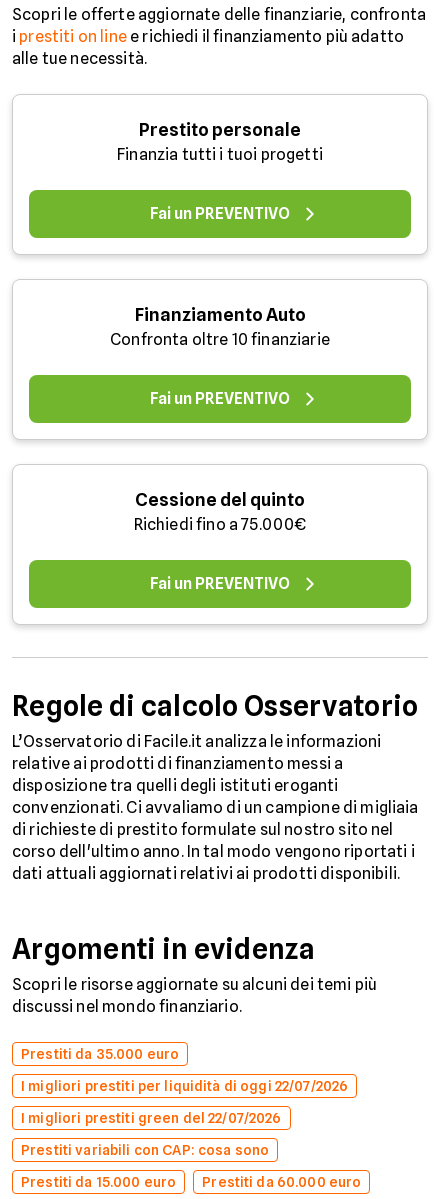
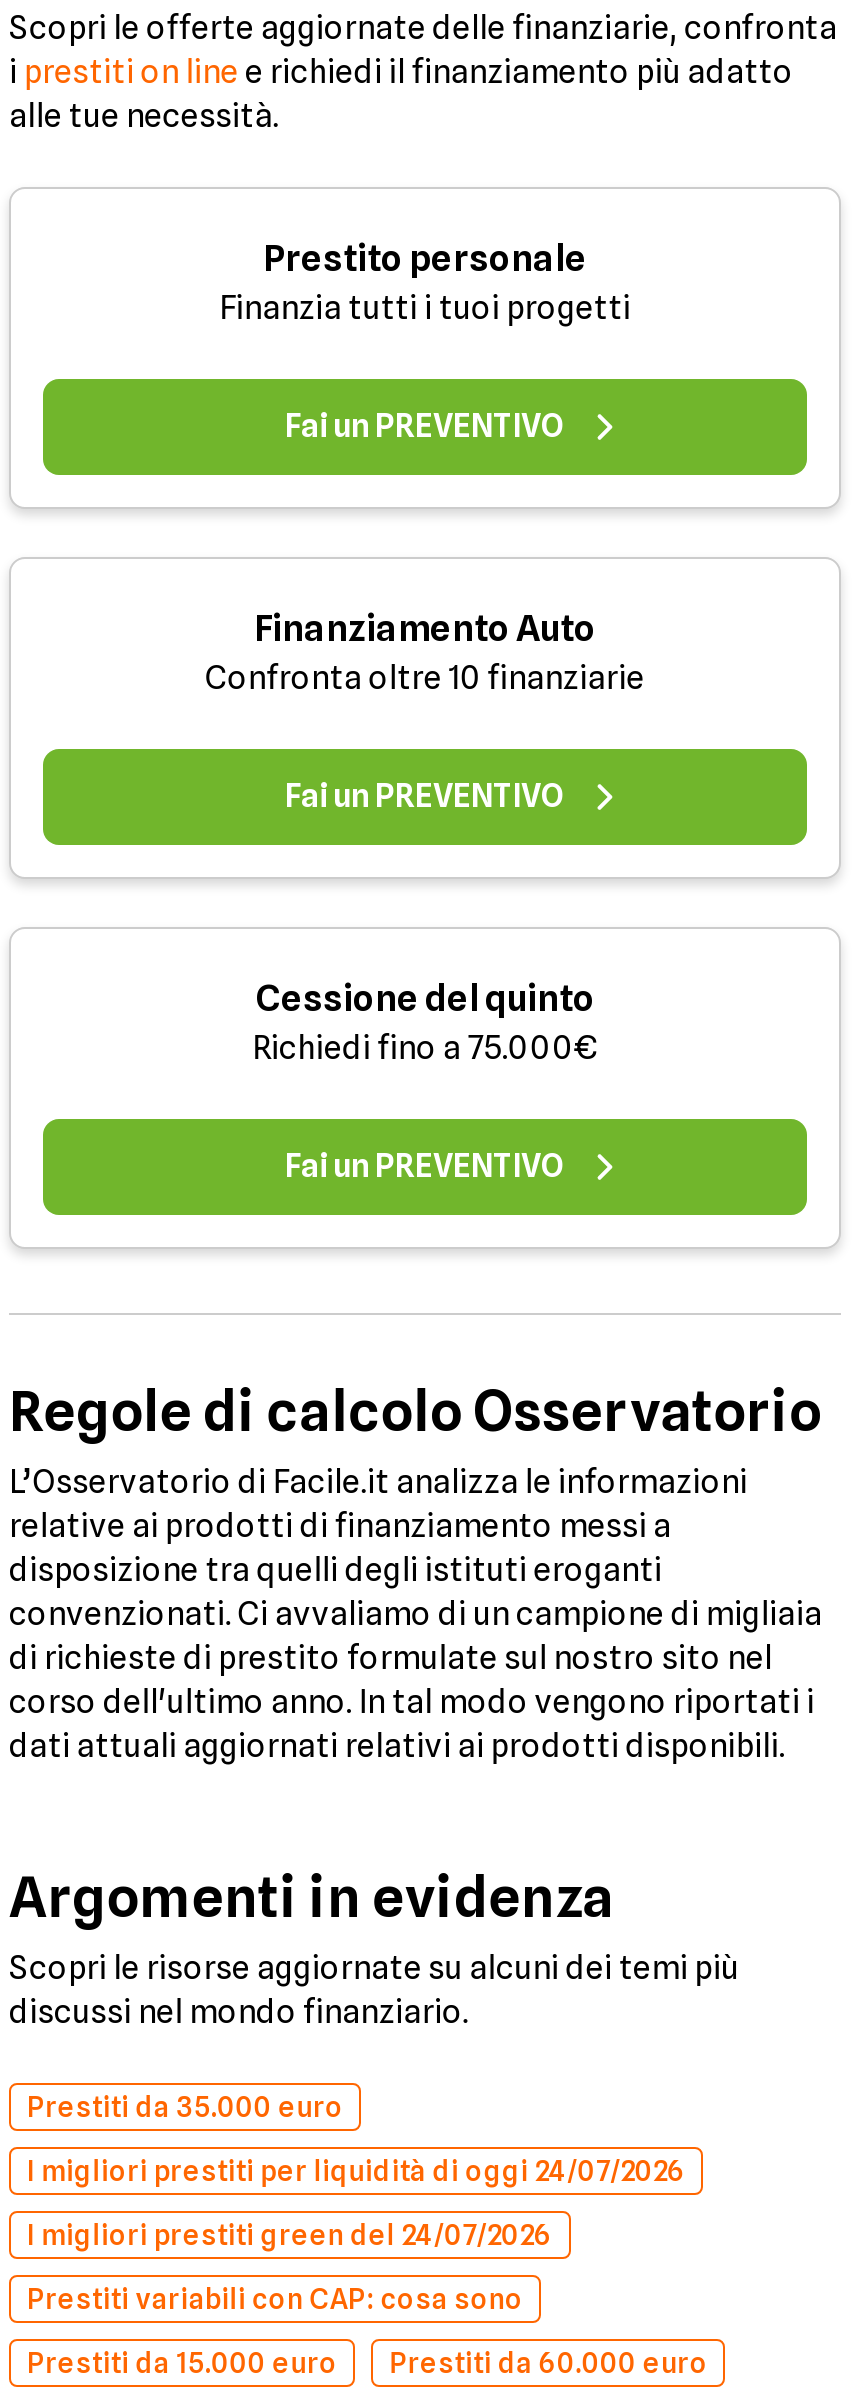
[21,1078,348,1094] I migliori prestiti per liquidità di oggi 22/07/2026 -> [27,2155,686,2187] I migliori prestiti per liquidità di oggi 24/07/2026
[21,1110,282,1126] I migliori prestiti green del 22/07/2026 -> [27,2219,552,2251] I migliori prestiti green del 24/07/2026

